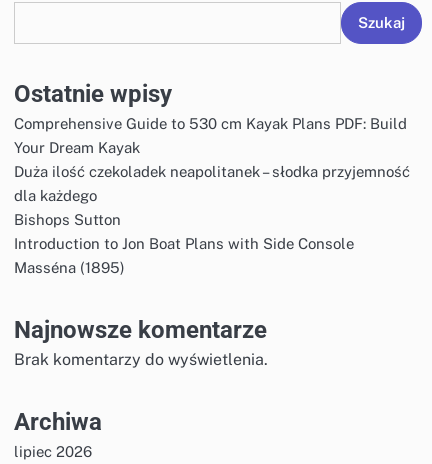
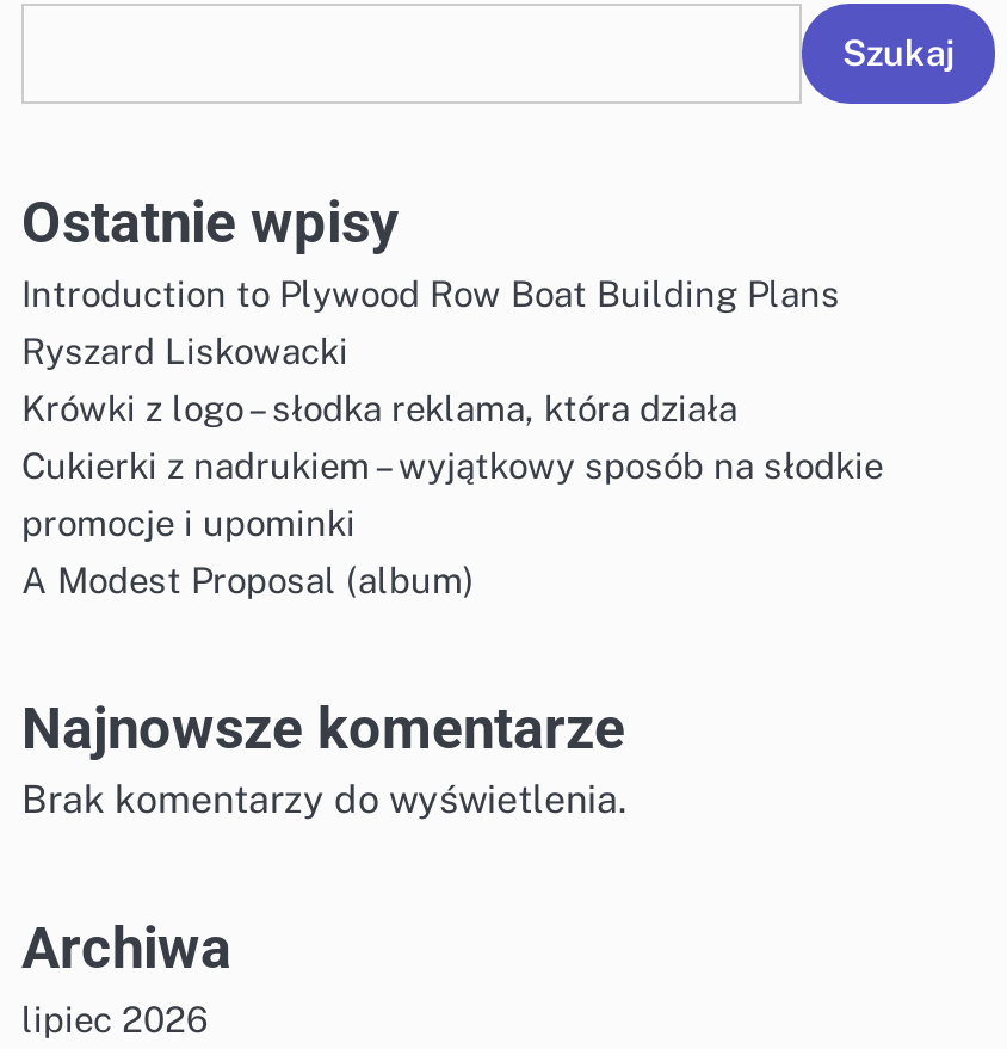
[14,115,410,276] Comprehensive Guide to 530 cm Kayak Plans PDF: Build | Your Dream Kayak | Duża ilość czekoladek neapolitanek – słodka przyjemność | dla każdego | Bishops Sutton | Introduction to Jon Boat Plans with Side Console | Masséna (1895) -> [21,273,883,600] Introduction to Plywood Row Boat Building Plans | Ryszard Liskowacki | Krówki z logo – słodka reklama, która działa | Cukierki z nadrukiem – wyjątkowy sposób na słodkie | promocje i upominki | A Modest Proposal (album)

